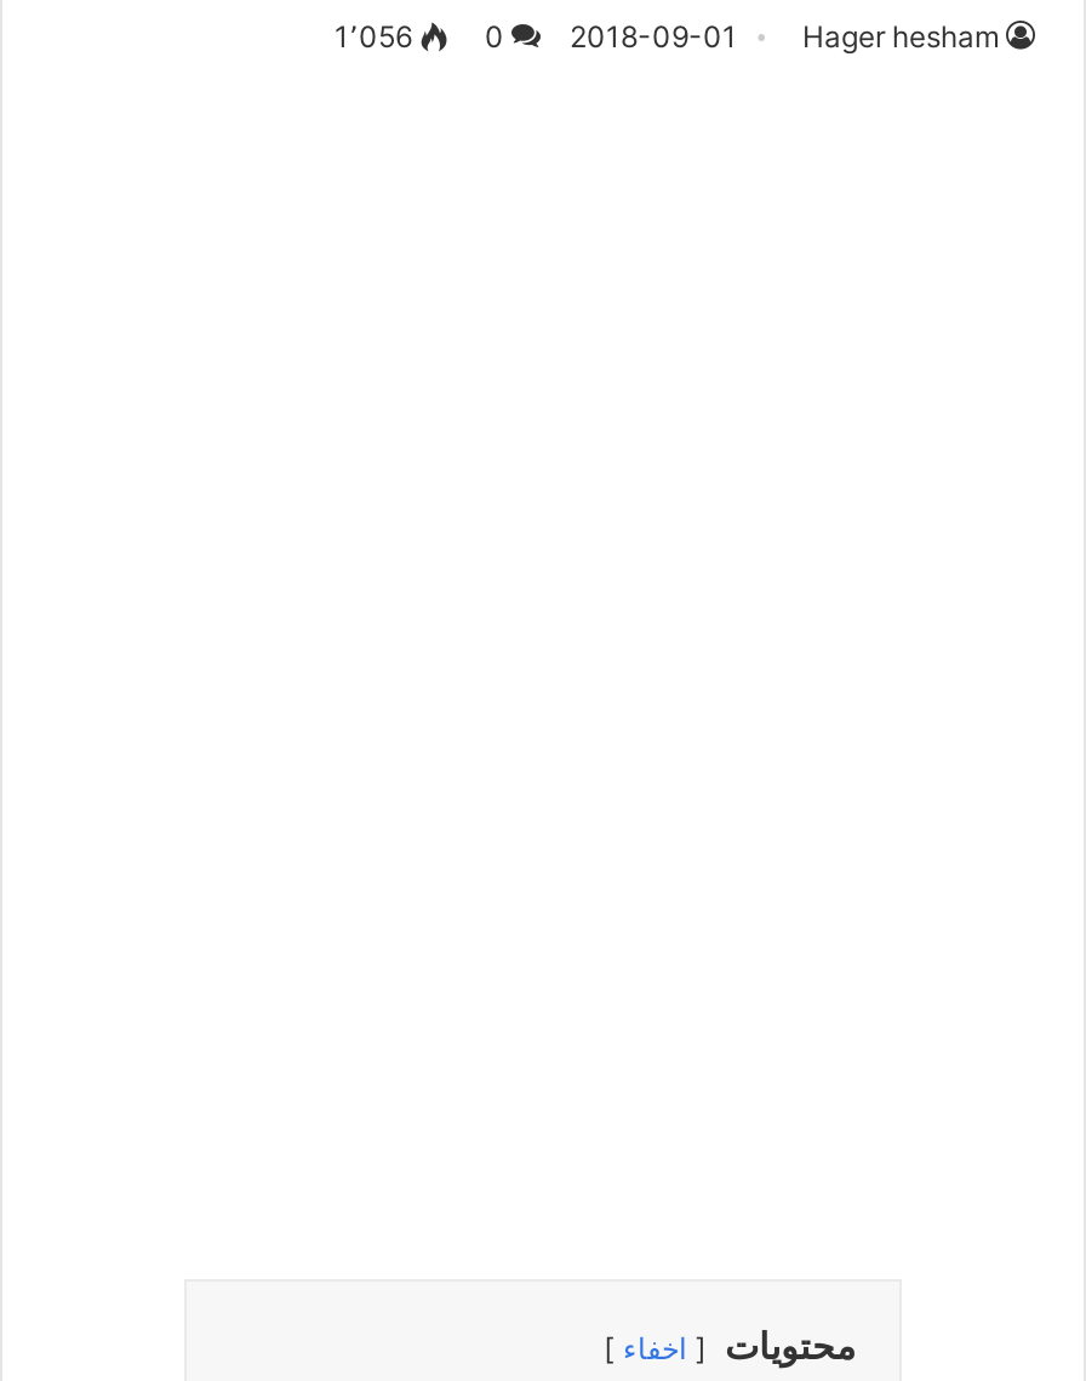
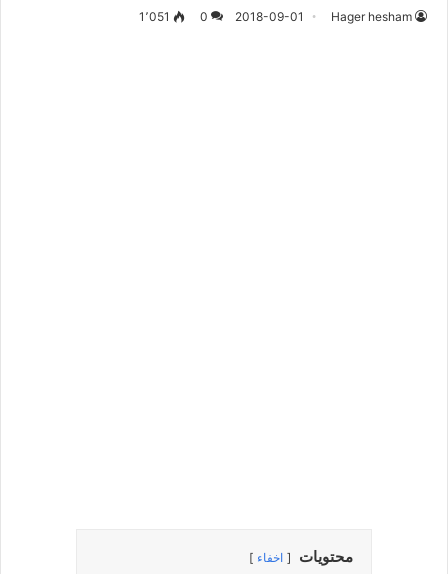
[335,18,999,55] 1٬056 0 2018-09-01 Hager hesham -> [139,9,412,24] 1٬051 0 2018-09-01 Hager hesham

